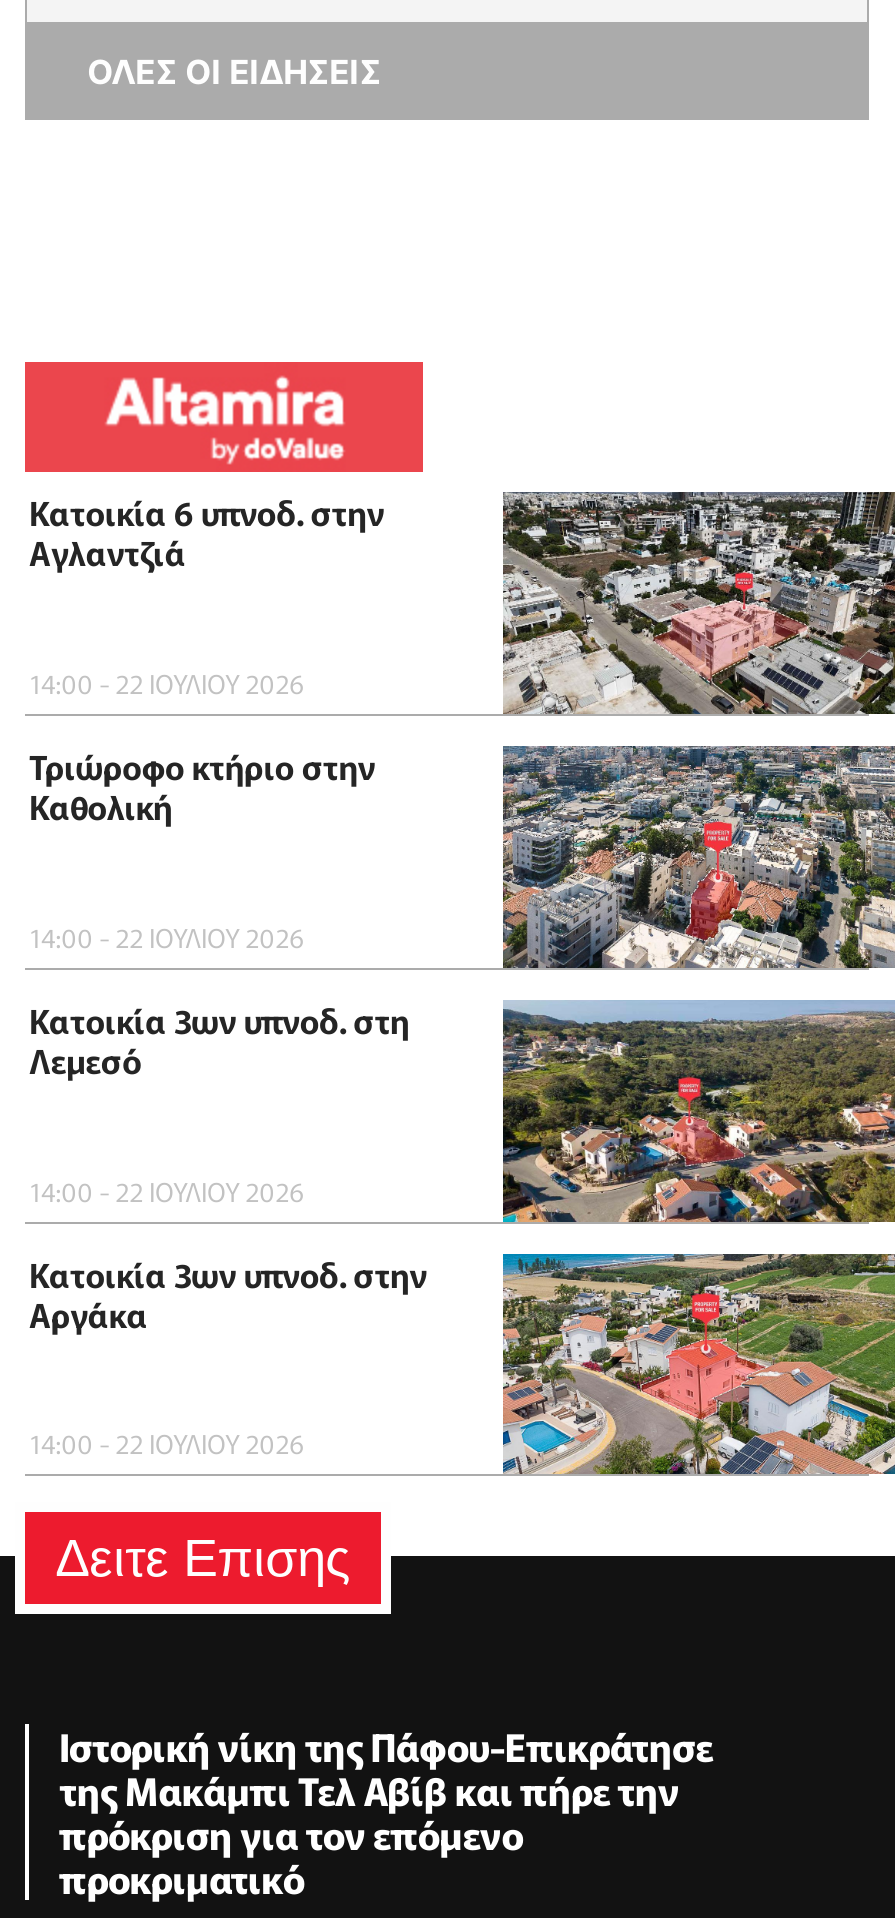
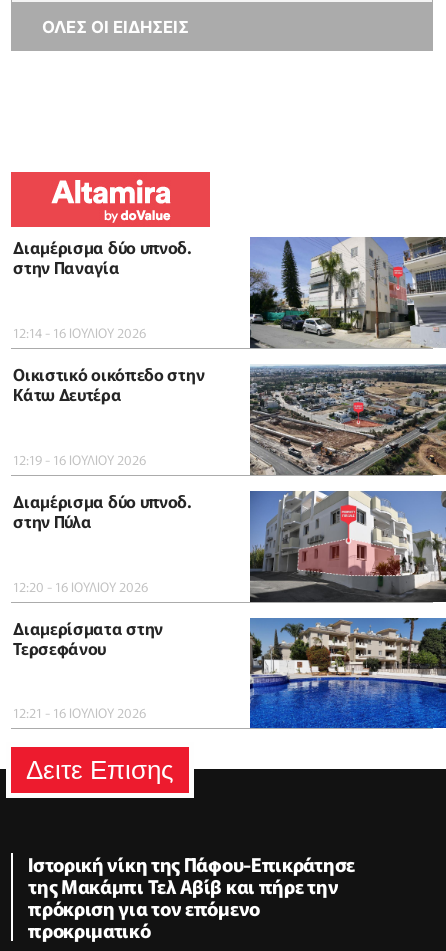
[29,488,384,576] Κατοικία 6 υπνοδ. στην | Αγλαντζιά -> [13,235,191,279] Διαμέρισμα δύο υπνοδ. | στην Παναγία
[501,490,889,716] [image] -> [249,236,443,349] [image]
[29,663,303,701] 14:00 - 22 ΙΟΥΛΙΟΥ 2026 -> [13,323,146,342] 12:14 - 16 ΙΟΥΛΙΟΥ 2026
[29,741,375,829] Τριώροφο κτήριο στην | Καθολική -> [13,362,204,406] Οικιστικό οικόπεδο στην | Κάτω Δευτέρα
[503,746,889,970] [image] -> [250,364,443,476] [image]
[29,917,303,955] 14:00 - 22 ΙΟΥΛΙΟΥ 2026 -> [13,450,146,469] 12:19 - 16 ΙΟΥΛΙΟΥ 2026
[29,995,409,1083] Κατοικία 3ων υπνοδ. στη | Λεμεσό -> [13,489,191,533] Διαμέρισμα δύο υπνοδ. | στην Πύλα
[501,1000,889,1224] [image] -> [249,491,443,603] [image]
[29,1171,303,1209] 14:00 - 22 ΙΟΥΛΙΟΥ 2026 -> [13,576,148,595] 12:20 - 16 ΙΟΥΛΙΟΥ 2026
[29,1249,427,1337] Κατοικία 3ων υπνοδ. στην | Αργάκα -> [13,615,163,659] Διαμερίσματα στην | Τερσεφάνου
[501,1252,889,1476] [image] -> [249,617,443,729] [image]
[29,1425,303,1463] 14:00 - 22 ΙΟΥΛΙΟΥ 2026 -> [13,703,146,722] 12:21 - 16 ΙΟΥΛΙΟΥ 2026

